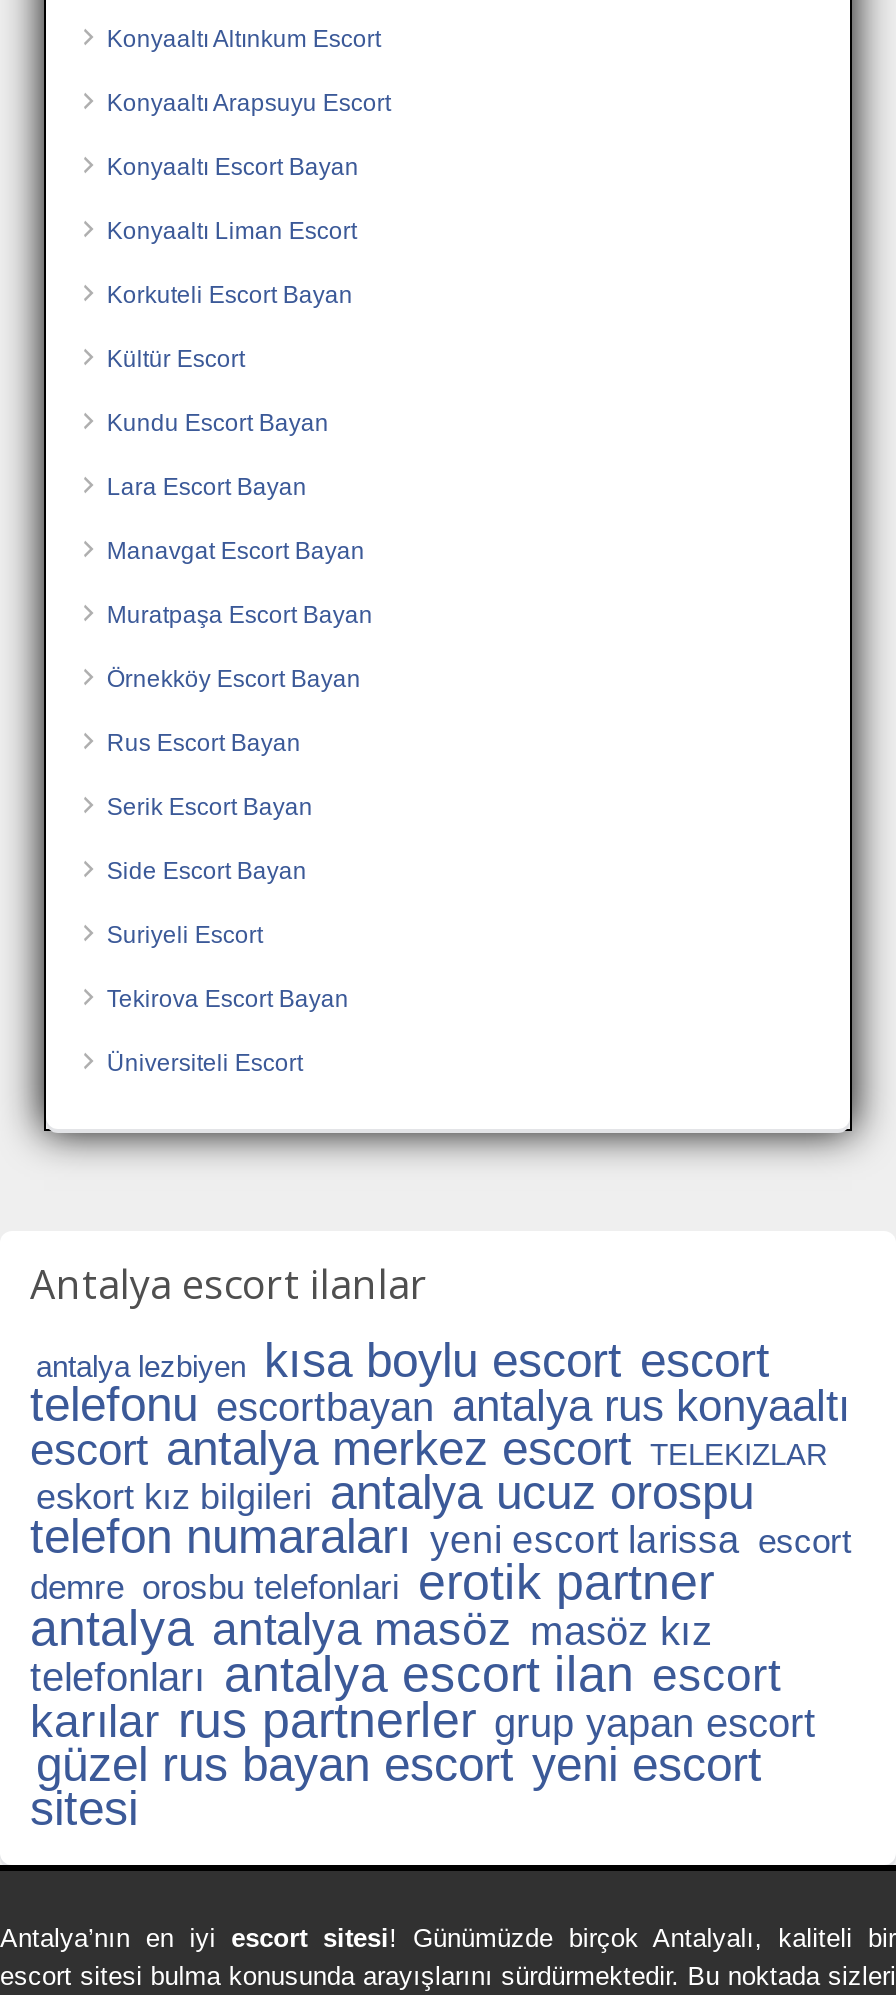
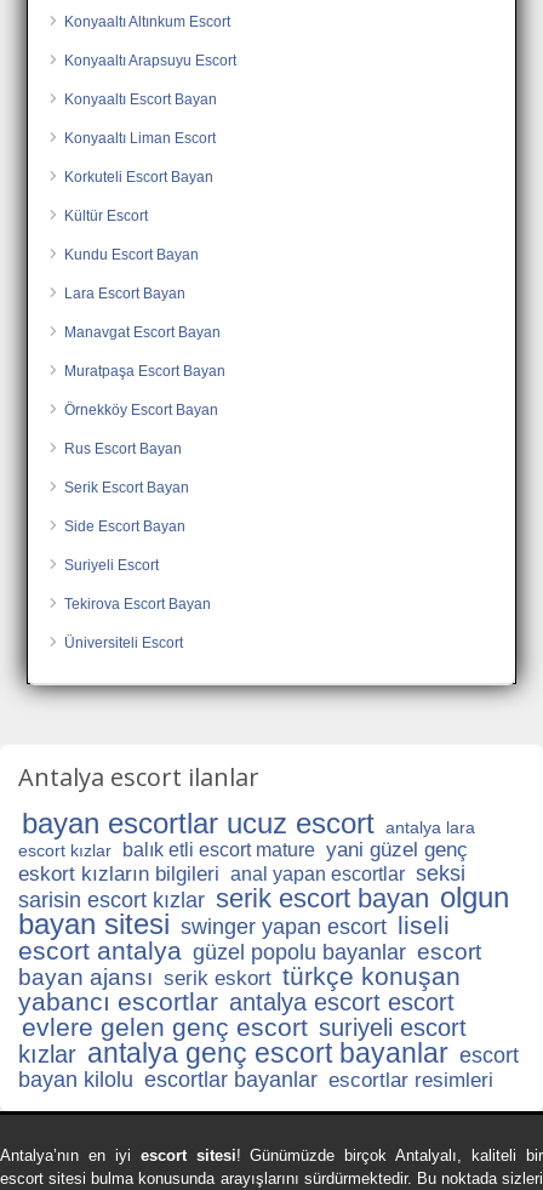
[30,1332,852,1834] antalya lezbiyen kısa boylu escort escort | telefonu escortbayan antalya rus konyaaltı | escort antalya merkez escort TELEKIZLAR | eskort kız bilgileri antalya ucuz orospu | telefon numaraları yeni escort larissa escort | demre orosbu telefonlari erotik partner | antalya antalya masöz masöz kız | telefonları antalya escort ilan escort | karılar rus partnerler grup yapan escort | güzel rus bayan escort yeni escort | sitesi -> [18,806,519,1091] bayan escortlar ucuz escort antalya lara | escort kızlar balık etli escort mature yani güzel genç | eskort kızların bilgileri anal yapan escortlar seksi | sarisin escort kızlar serik escort bayan olgun | bayan sitesi swinger yapan escort liseli | escort antalya güzel popolu bayanlar escort | bayan ajansı serik eskort türkçe konuşan | yabancı escortlar antalya escort escort | evlere gelen genç escort suriyeli escort | kızlar antalya genç escort bayanlar escort | bayan kilolu escortlar bayanlar escortlar resimleri

